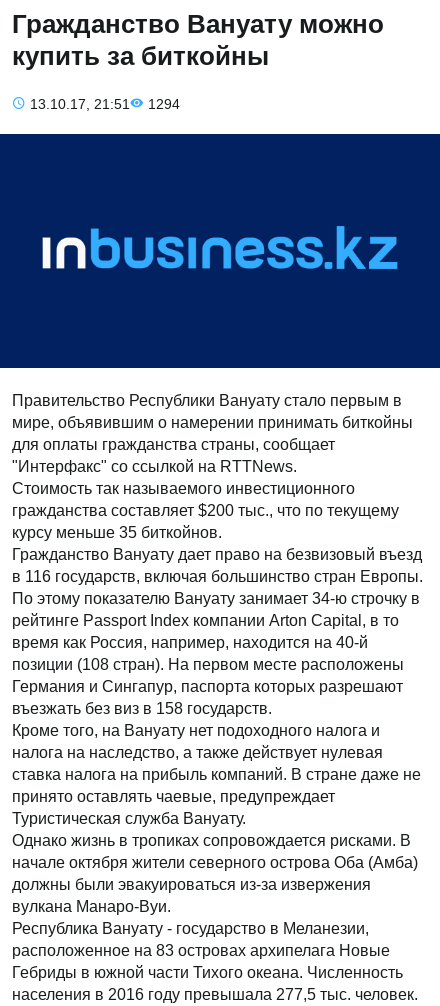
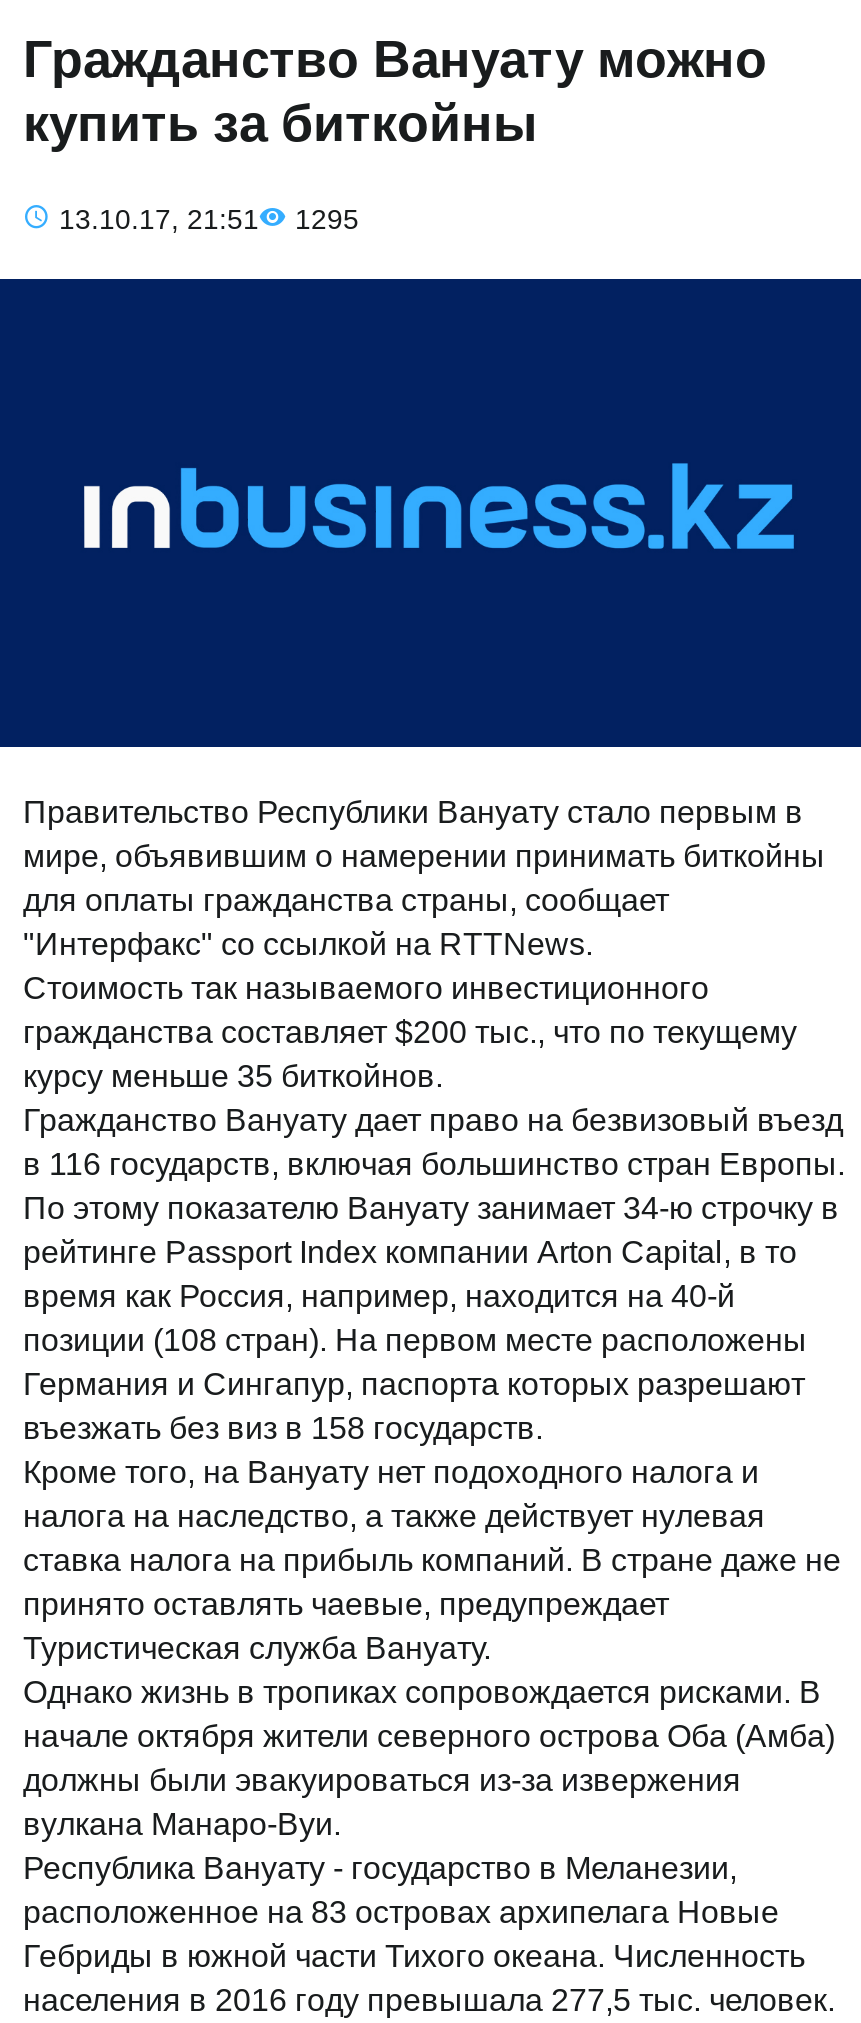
[30,96,180,112] 13.10.17, 21:51 1294 -> [59,203,359,235] 13.10.17, 21:51 1295

